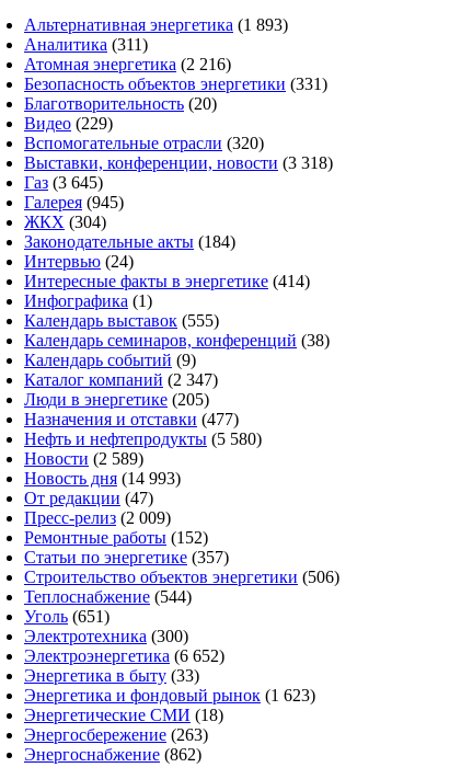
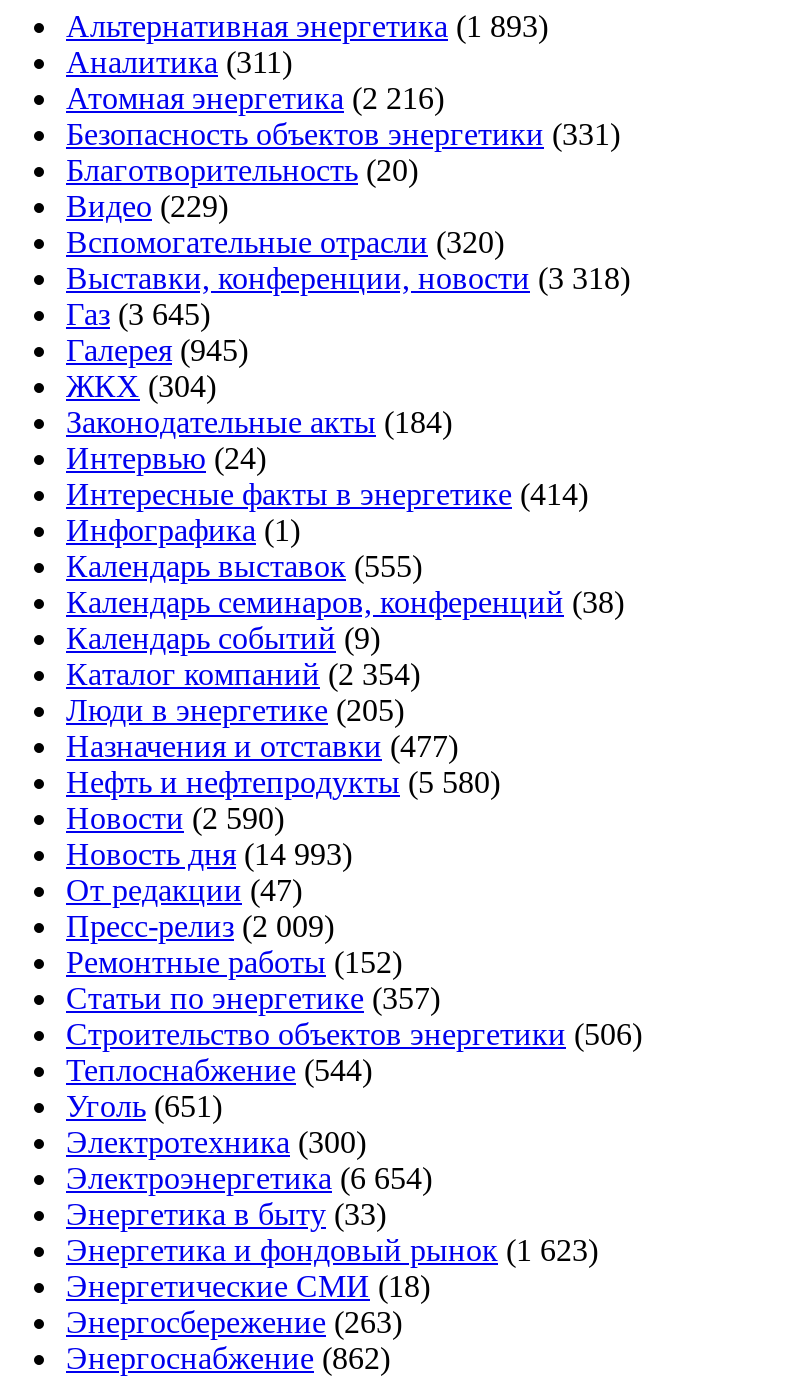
[24,371,218,389] Каталог компаний (2 347) -> [66,657,420,691] Каталог компаний (2 354)
[24,449,143,468] Новости (2 589) -> [66,801,284,835] Новости (2 590)
[24,647,224,665] Электроэнергетика (6 652) -> [66,1161,432,1195] Электроэнергетика (6 654)

